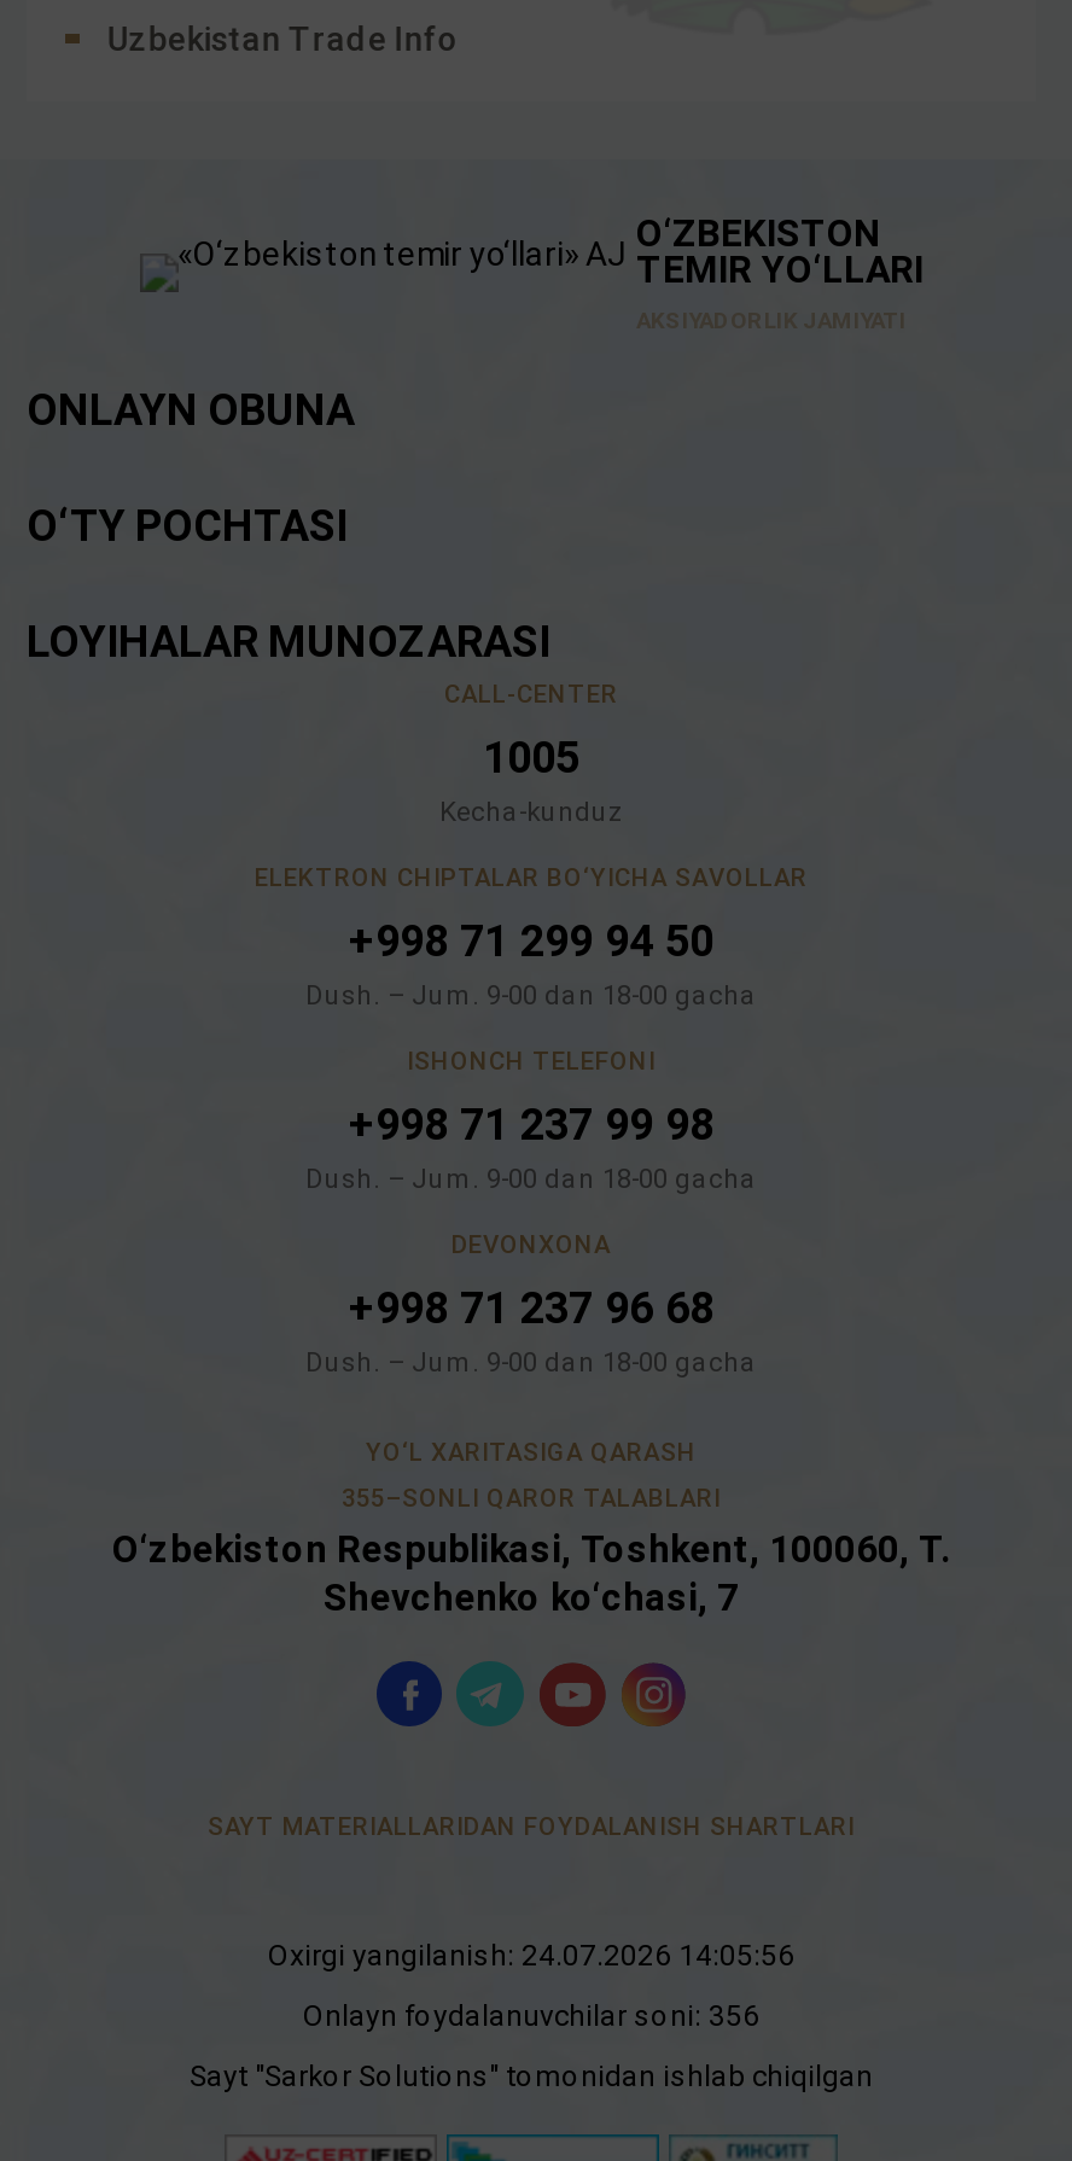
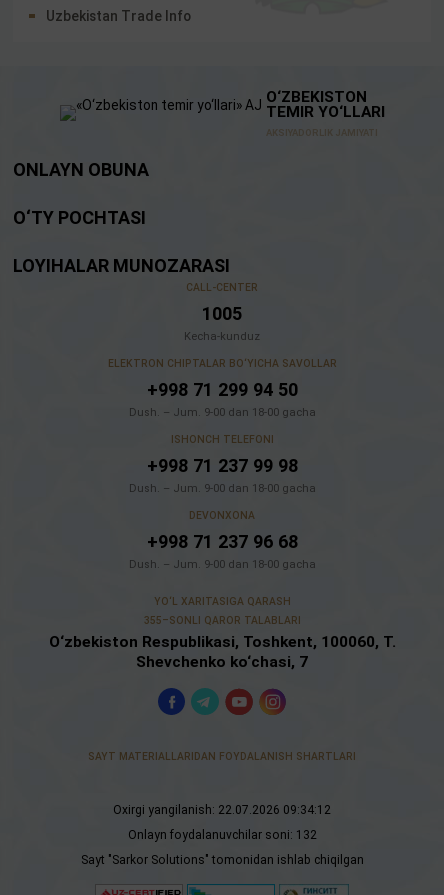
[268,1939,794,1973] Оxirgi yangilanish: 24.07.2026 14:05:56 -> [113,803,331,817] Оxirgi yangilanish: 22.07.2026 09:34:12
[303,2000,759,2034] Onlayn foydalanuvchilar soni: 356 -> [127,828,316,842] Onlayn foydalanuvchilar soni: 132

